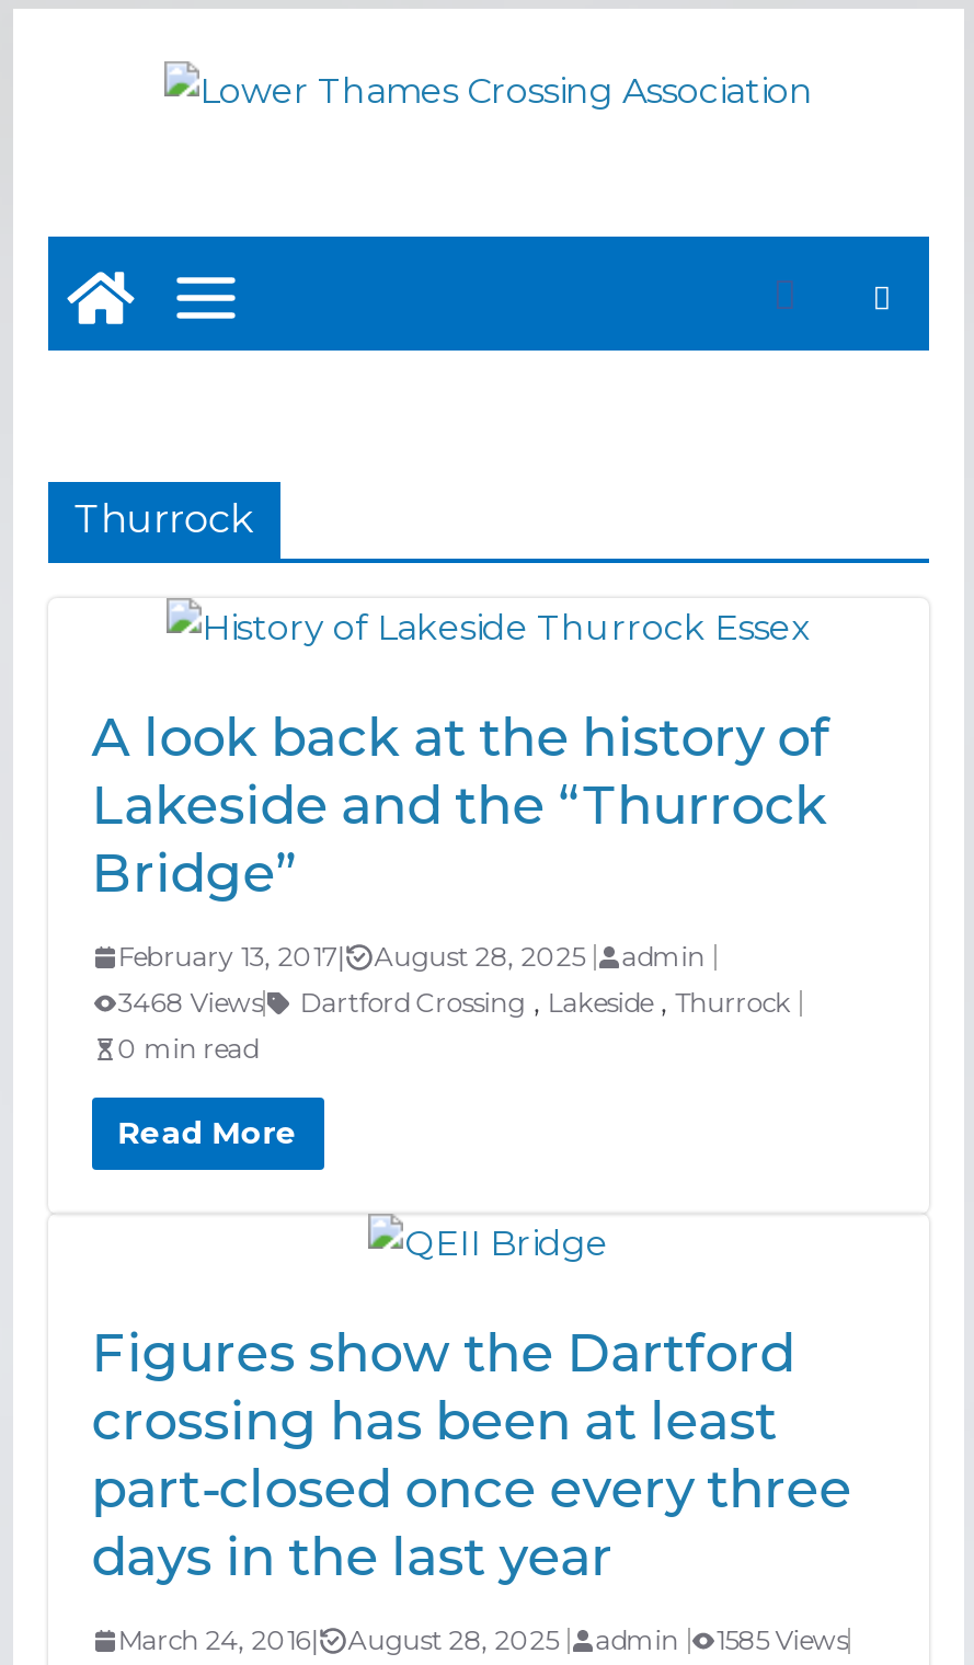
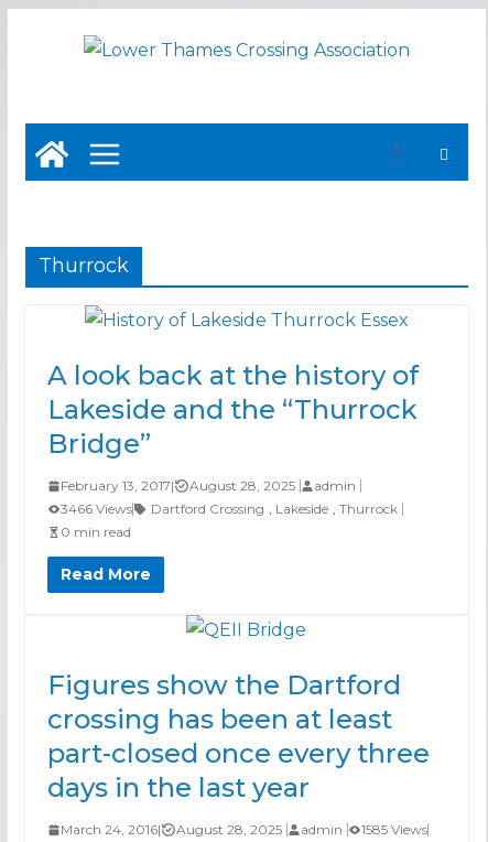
[118,986,790,1019] 3468 Views Dartford Crossing , Lakeside , Thurrock -> [60,500,397,517] 3466 Views Dartford Crossing , Lakeside , Thurrock

